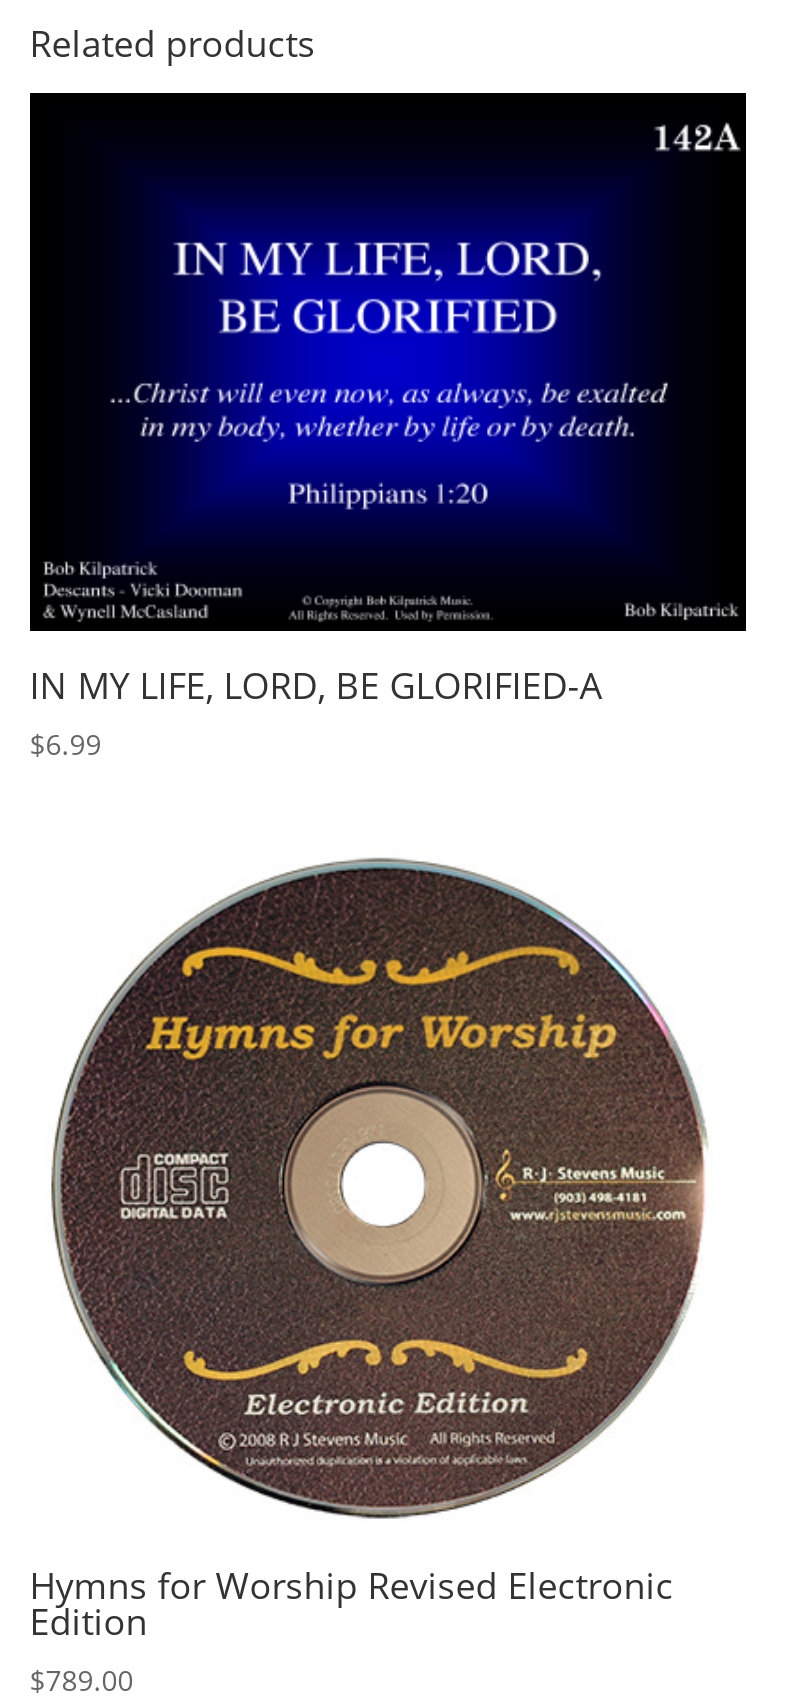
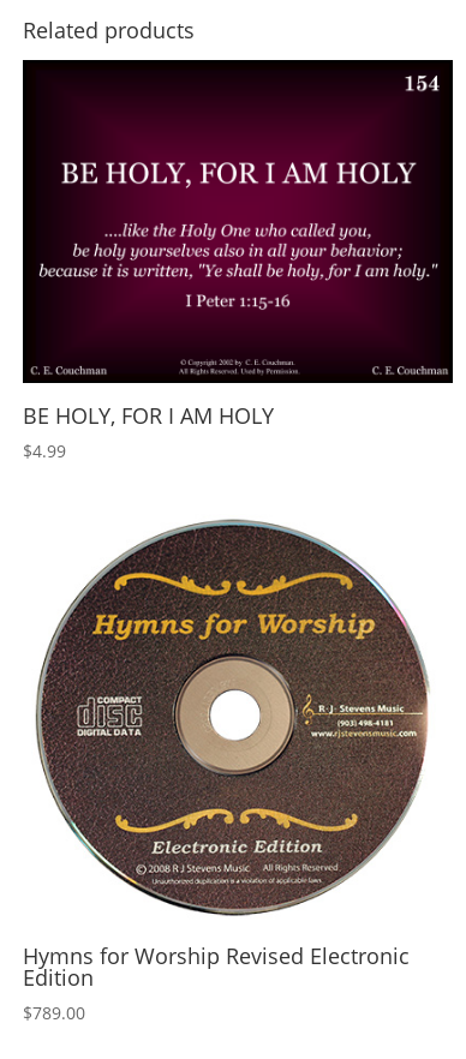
[30,119,740,763] [image] | IN MY LIFE, LORD, BE GLORIFIED-A | $6.99 -> [23,74,448,462] [image] | BE HOLY, FOR I AM HOLY | $4.99

